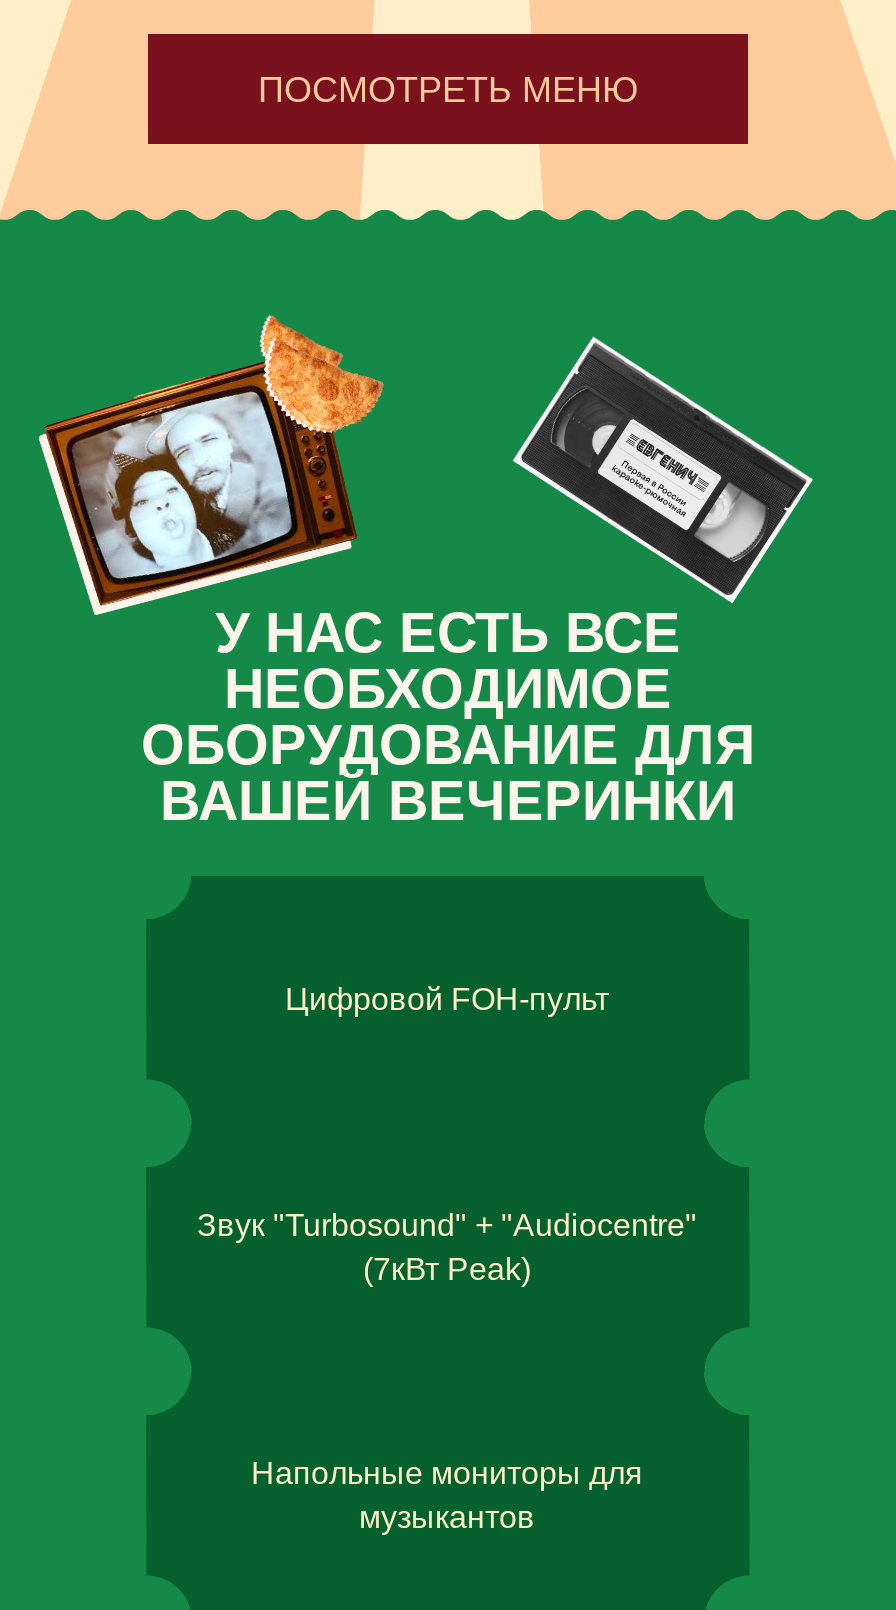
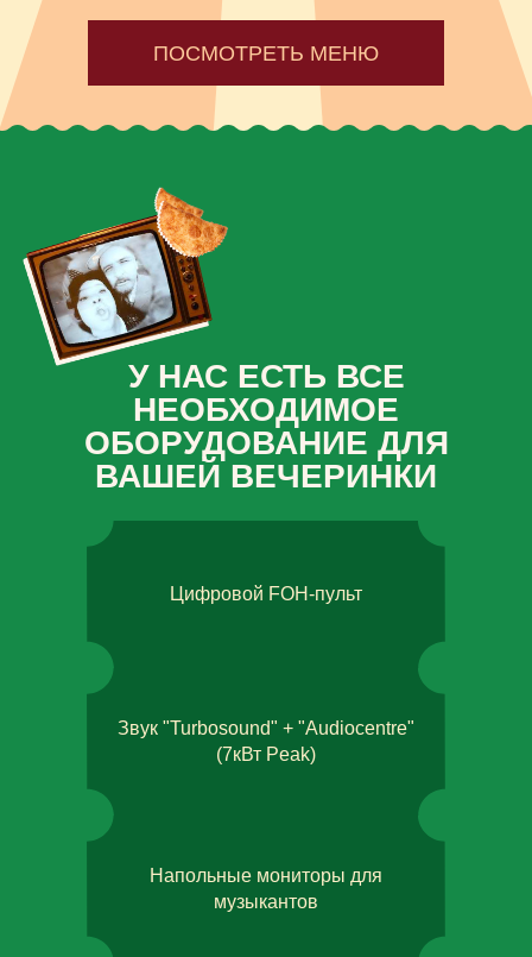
[512,336,814,604] [image] -> none

